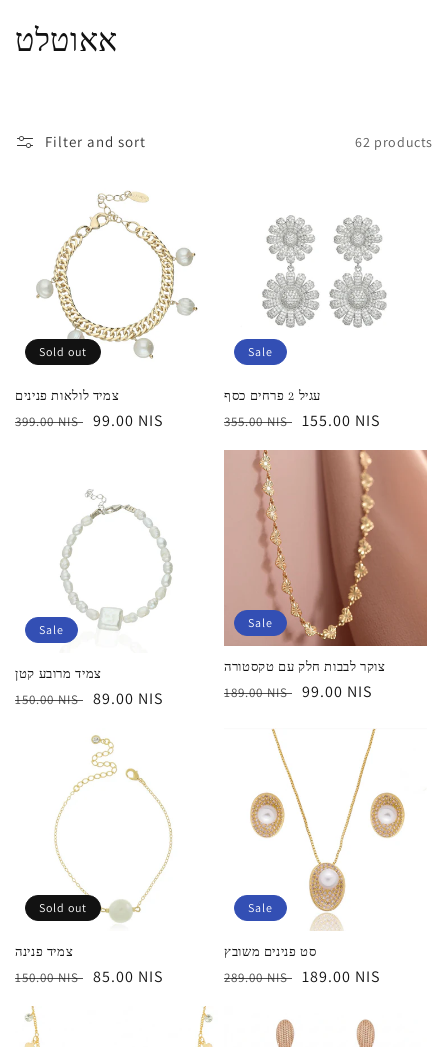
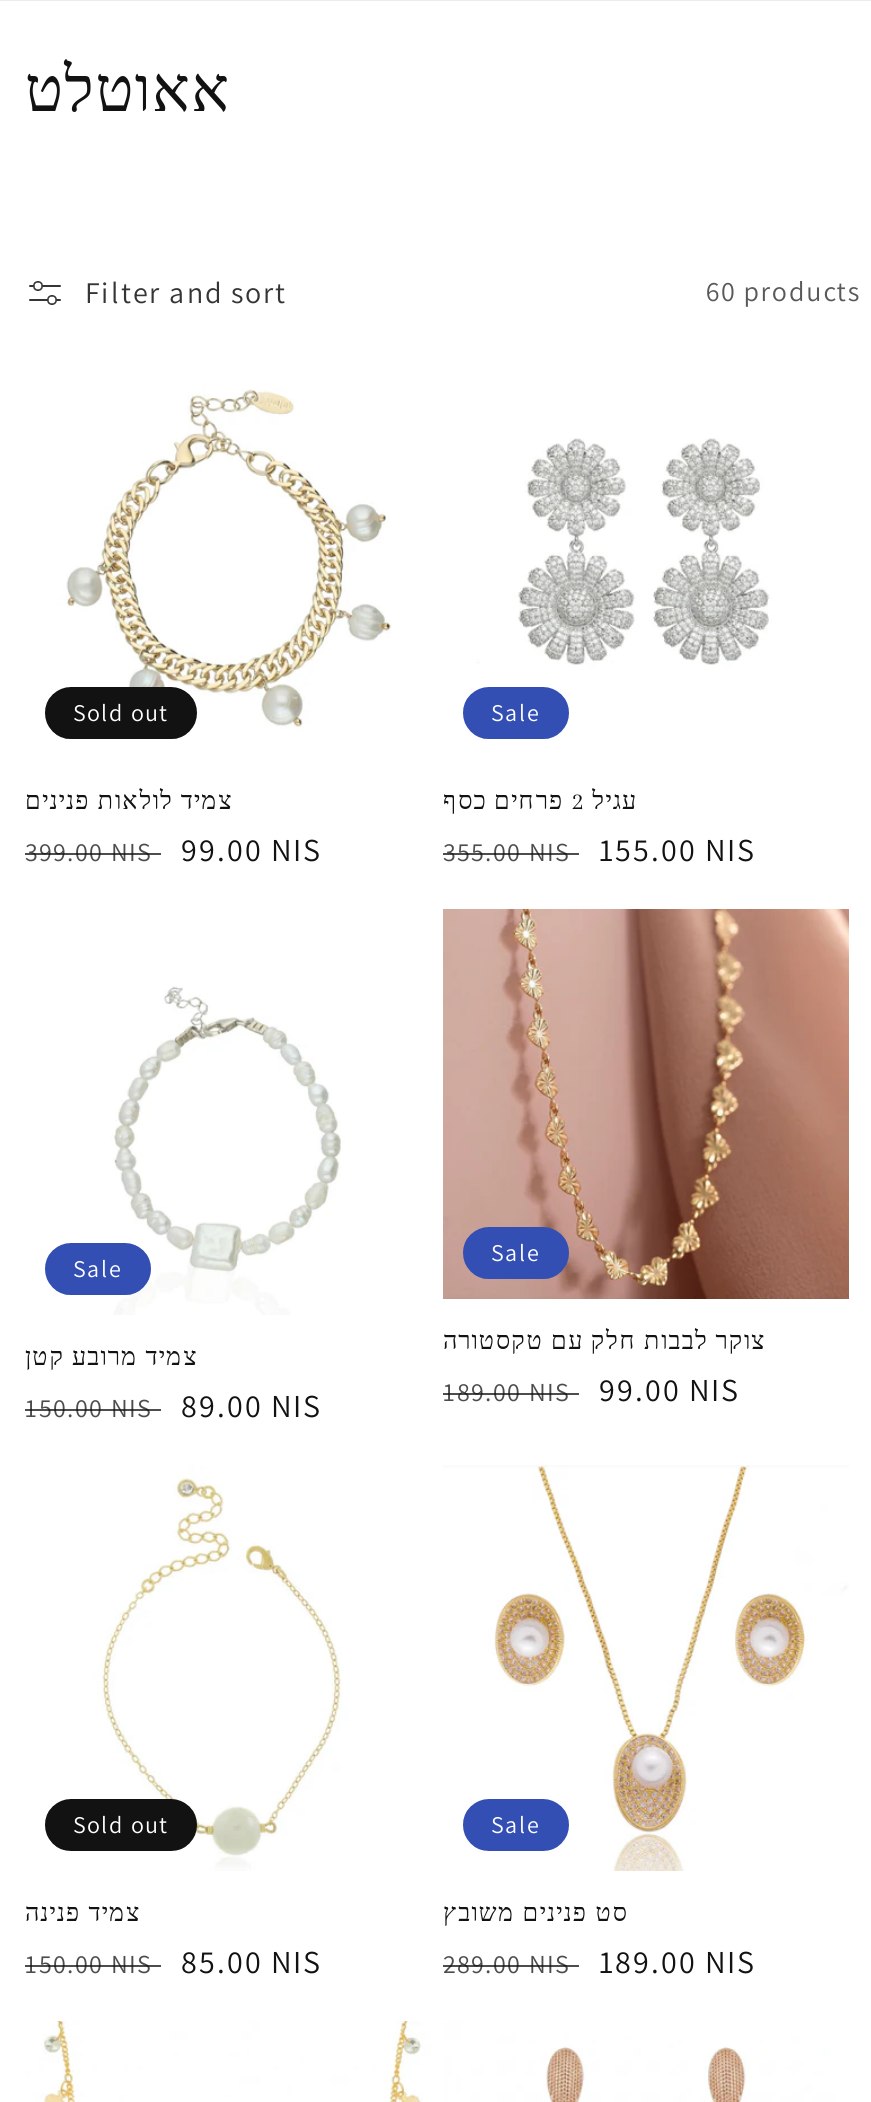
[355,132,433,150] 62 products -> [706,273,861,309] 60 products

